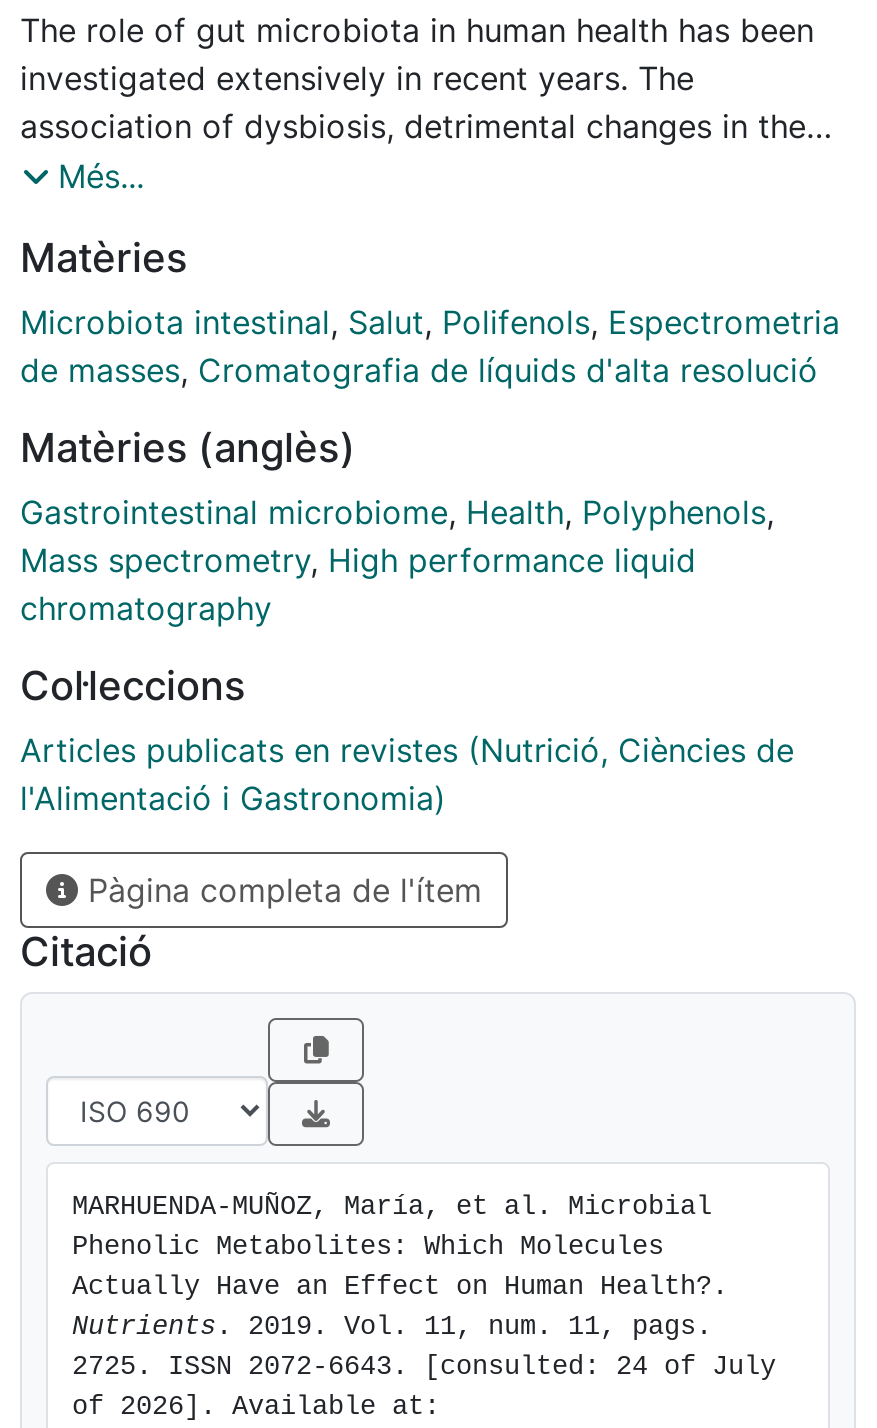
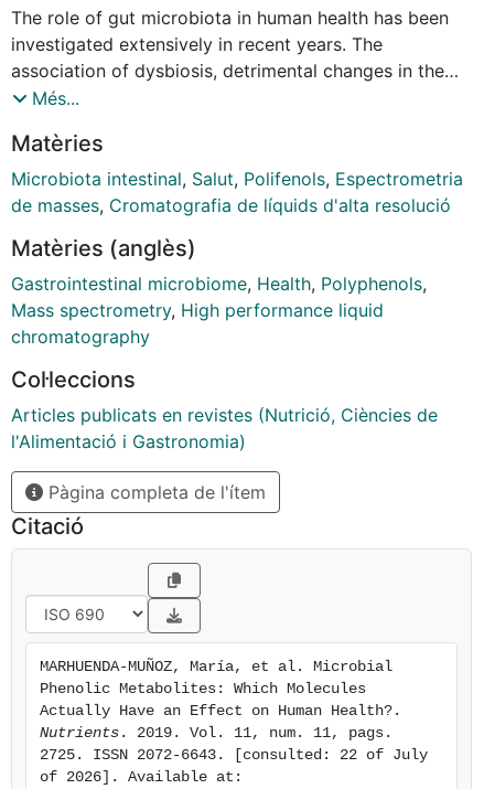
[72,1353,776,1383] 2725. ISSN 2072-6643. [consulted: 24 of July -> [40,748,428,764] 2725. ISSN 2072-6643. [consulted: 22 of July

